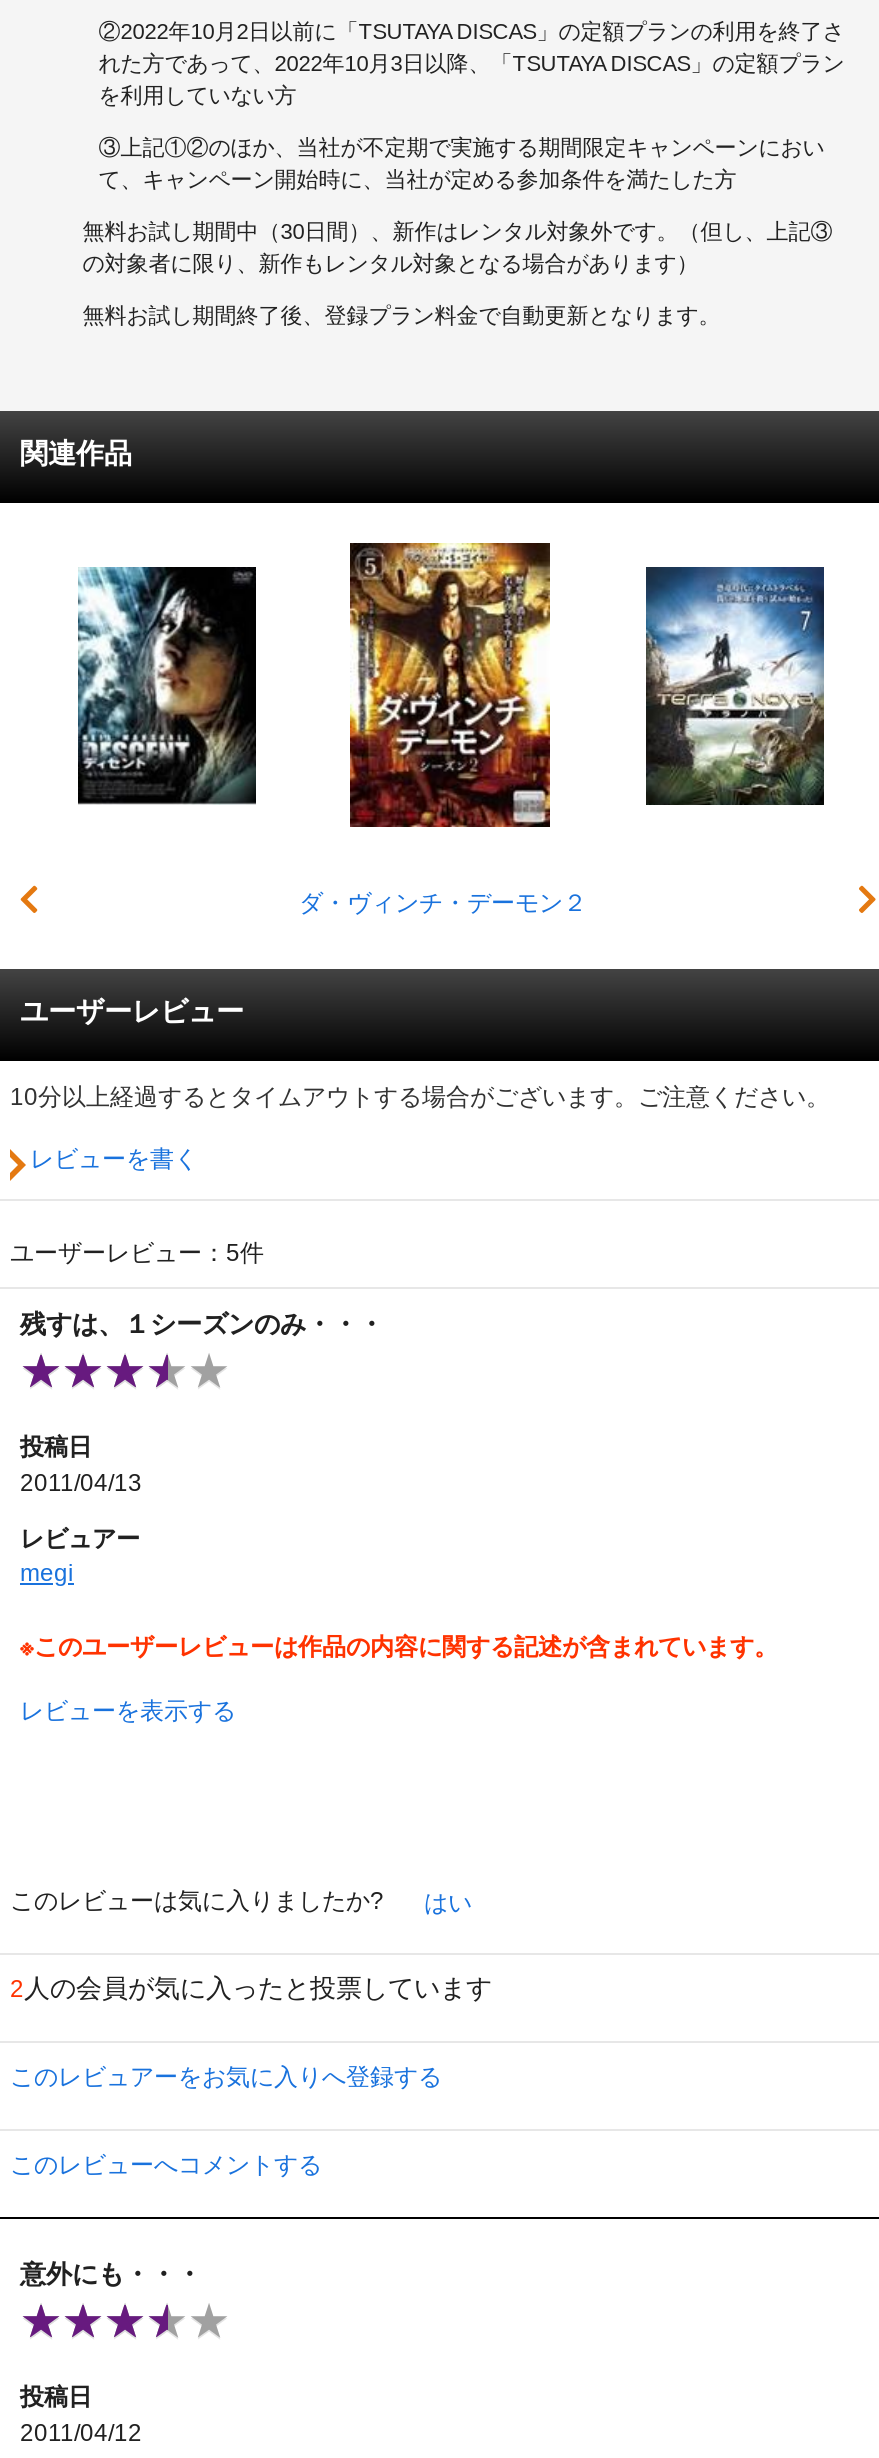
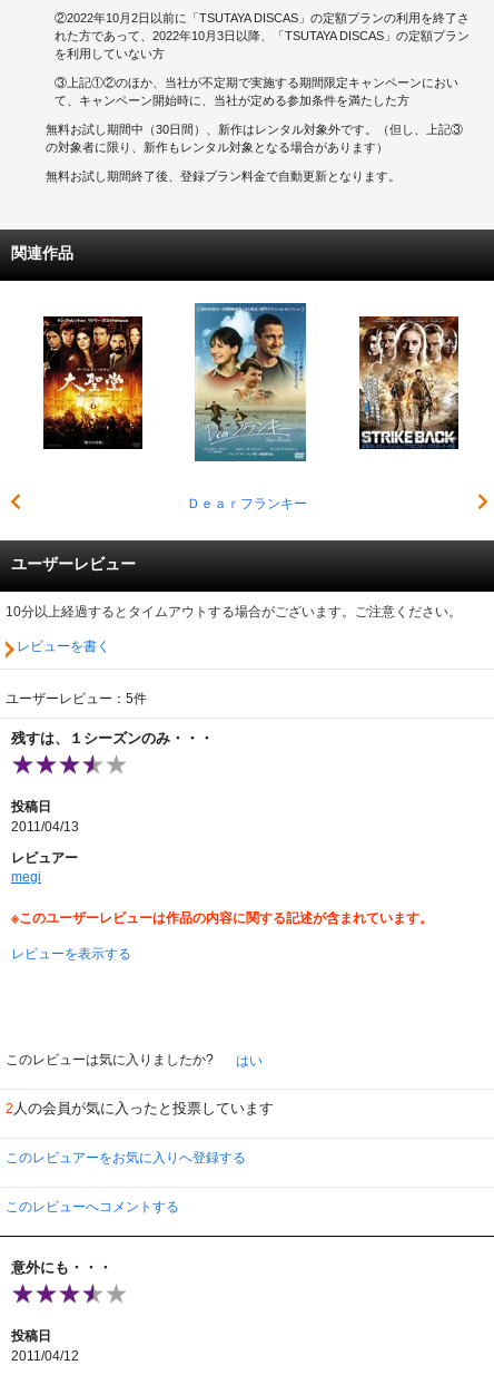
[299,541,587,917] [image] | ダ・ヴィンチ・デーモン２ -> [186,302,307,511] [image] | Ｄｅａｒフランキー
[76,565,258,805] [image] -> [42,315,144,450] [image]
[644,565,826,805] [image] -> [358,315,460,449] [image]

